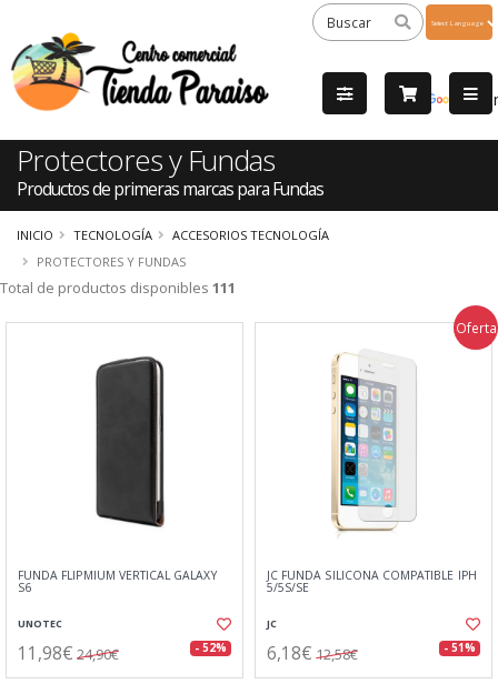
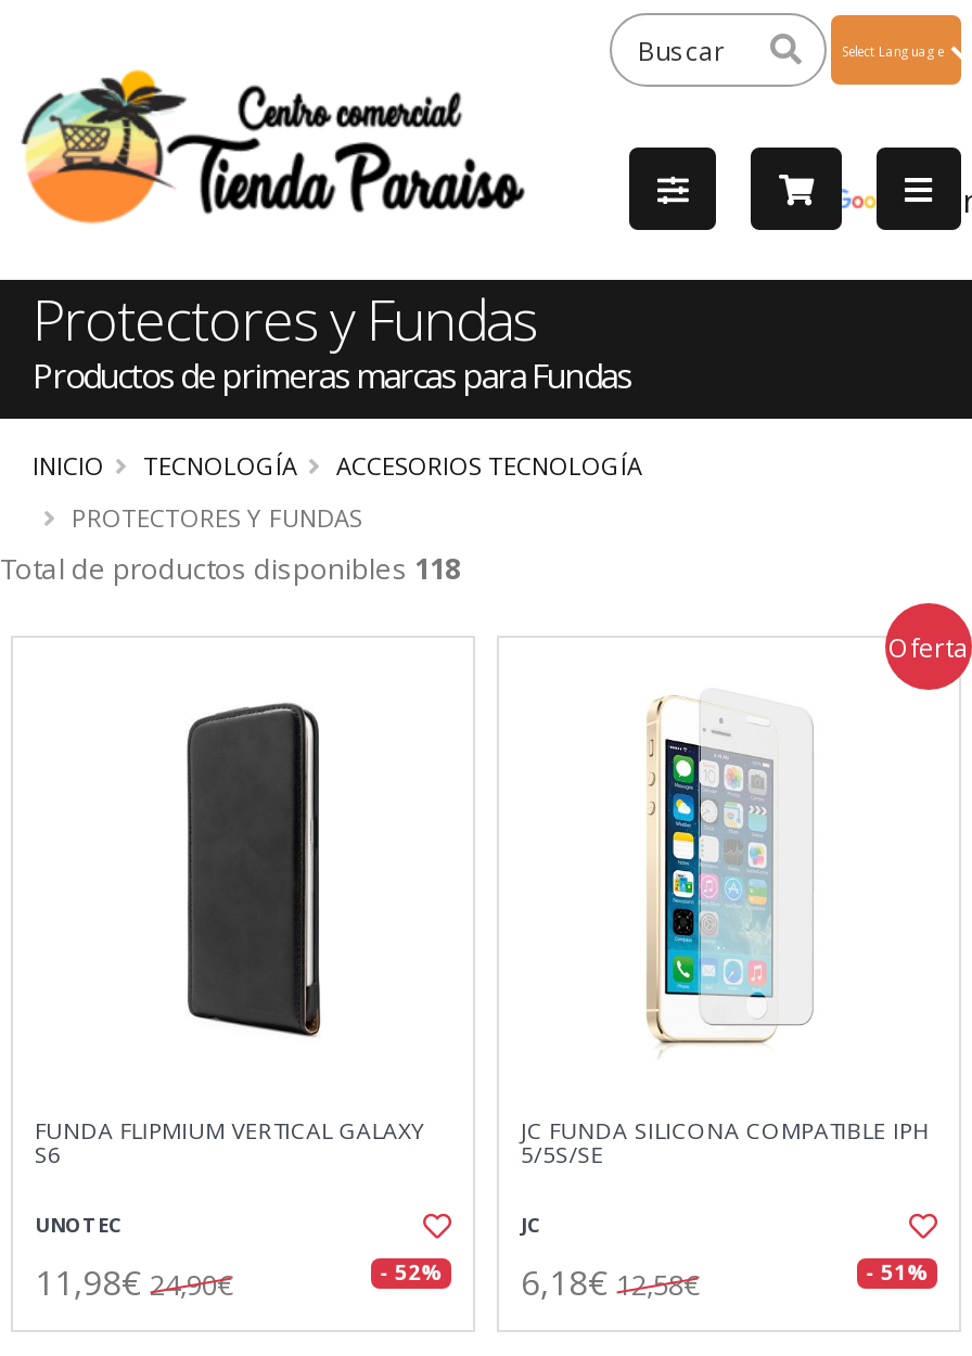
[0,278,236,298] Total de productos disponibles 111 -> [0,549,460,588] Total de productos disponibles 118

